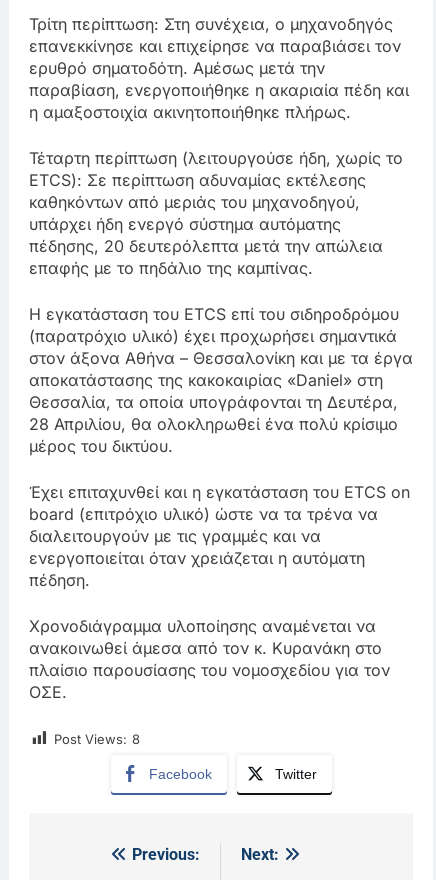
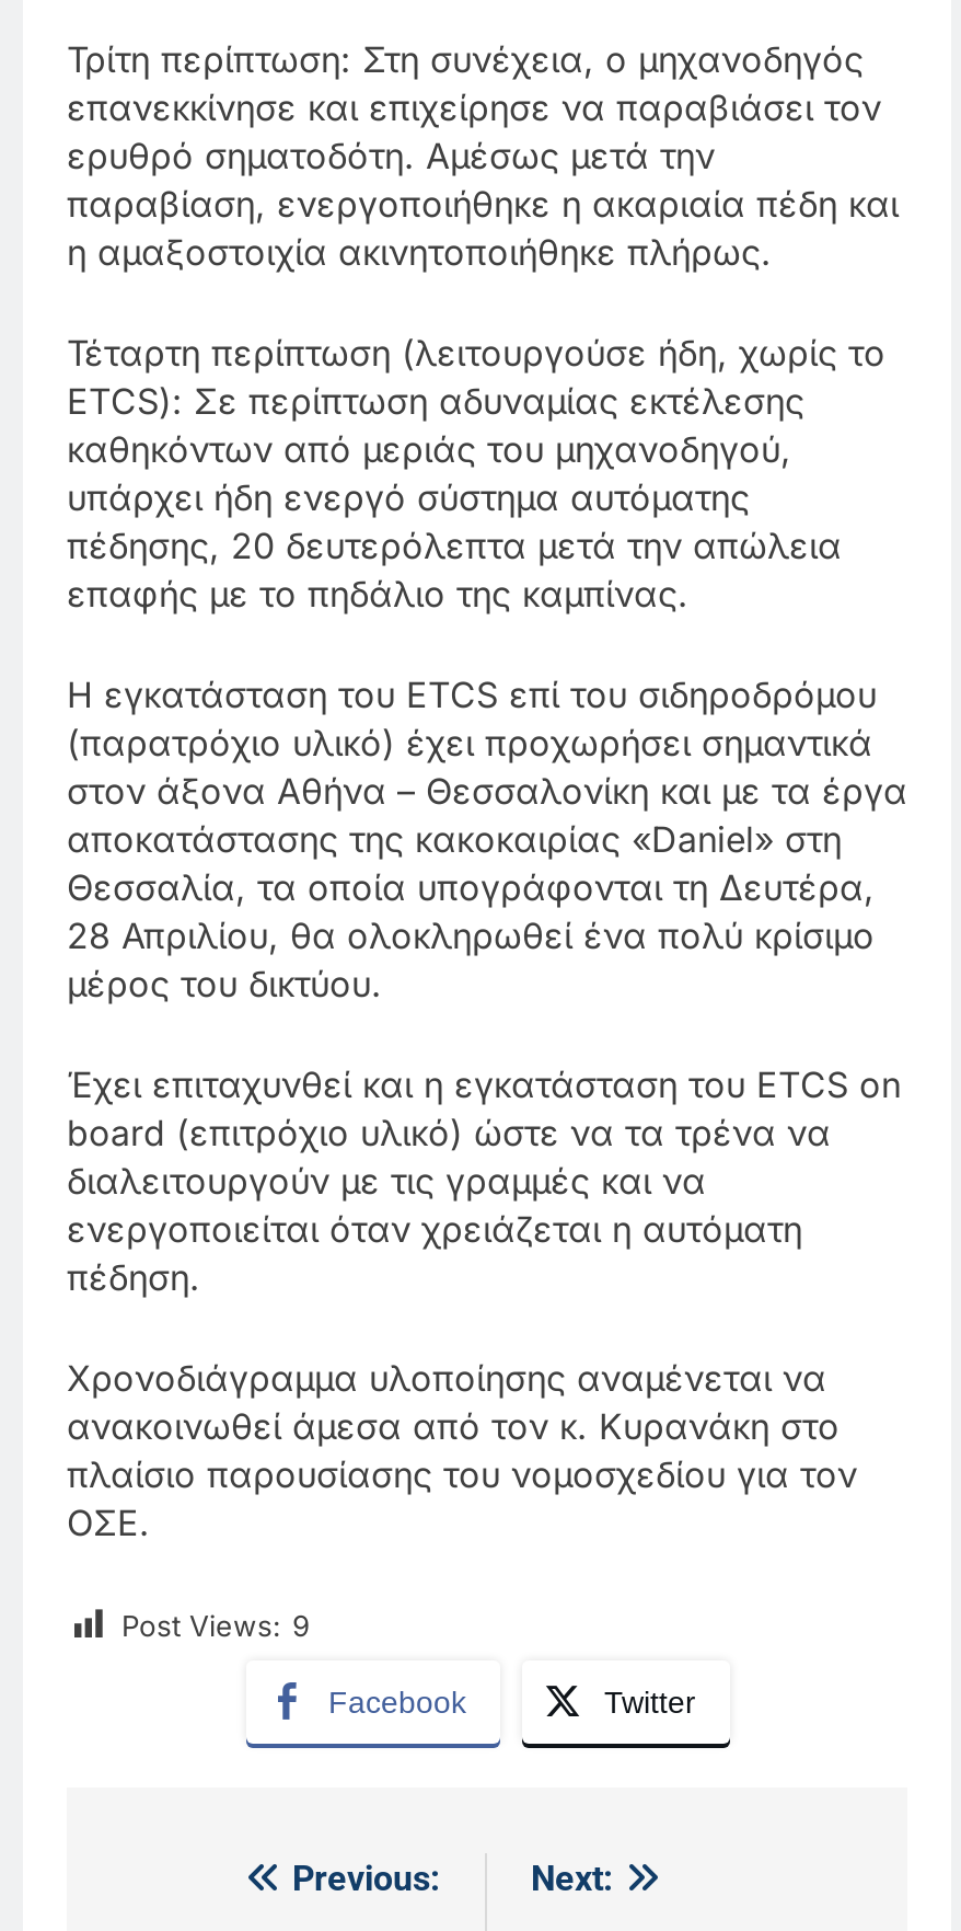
[54,731,140,747] Post Views: 8 -> [121,1608,310,1643] Post Views: 9

